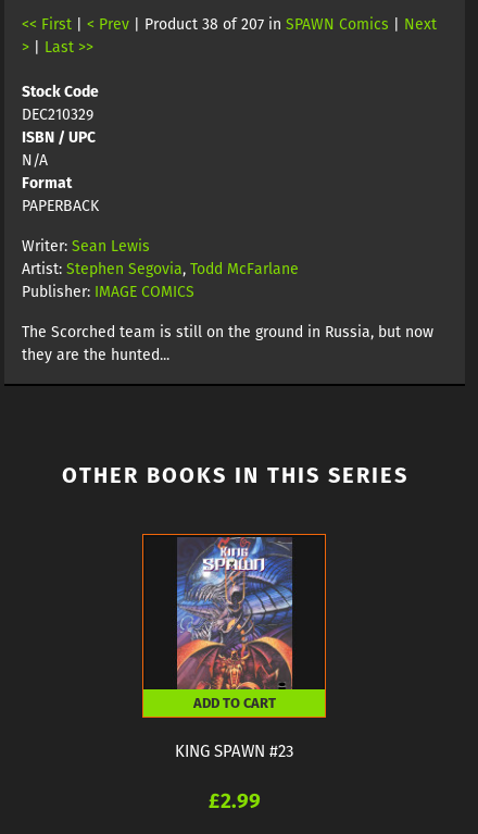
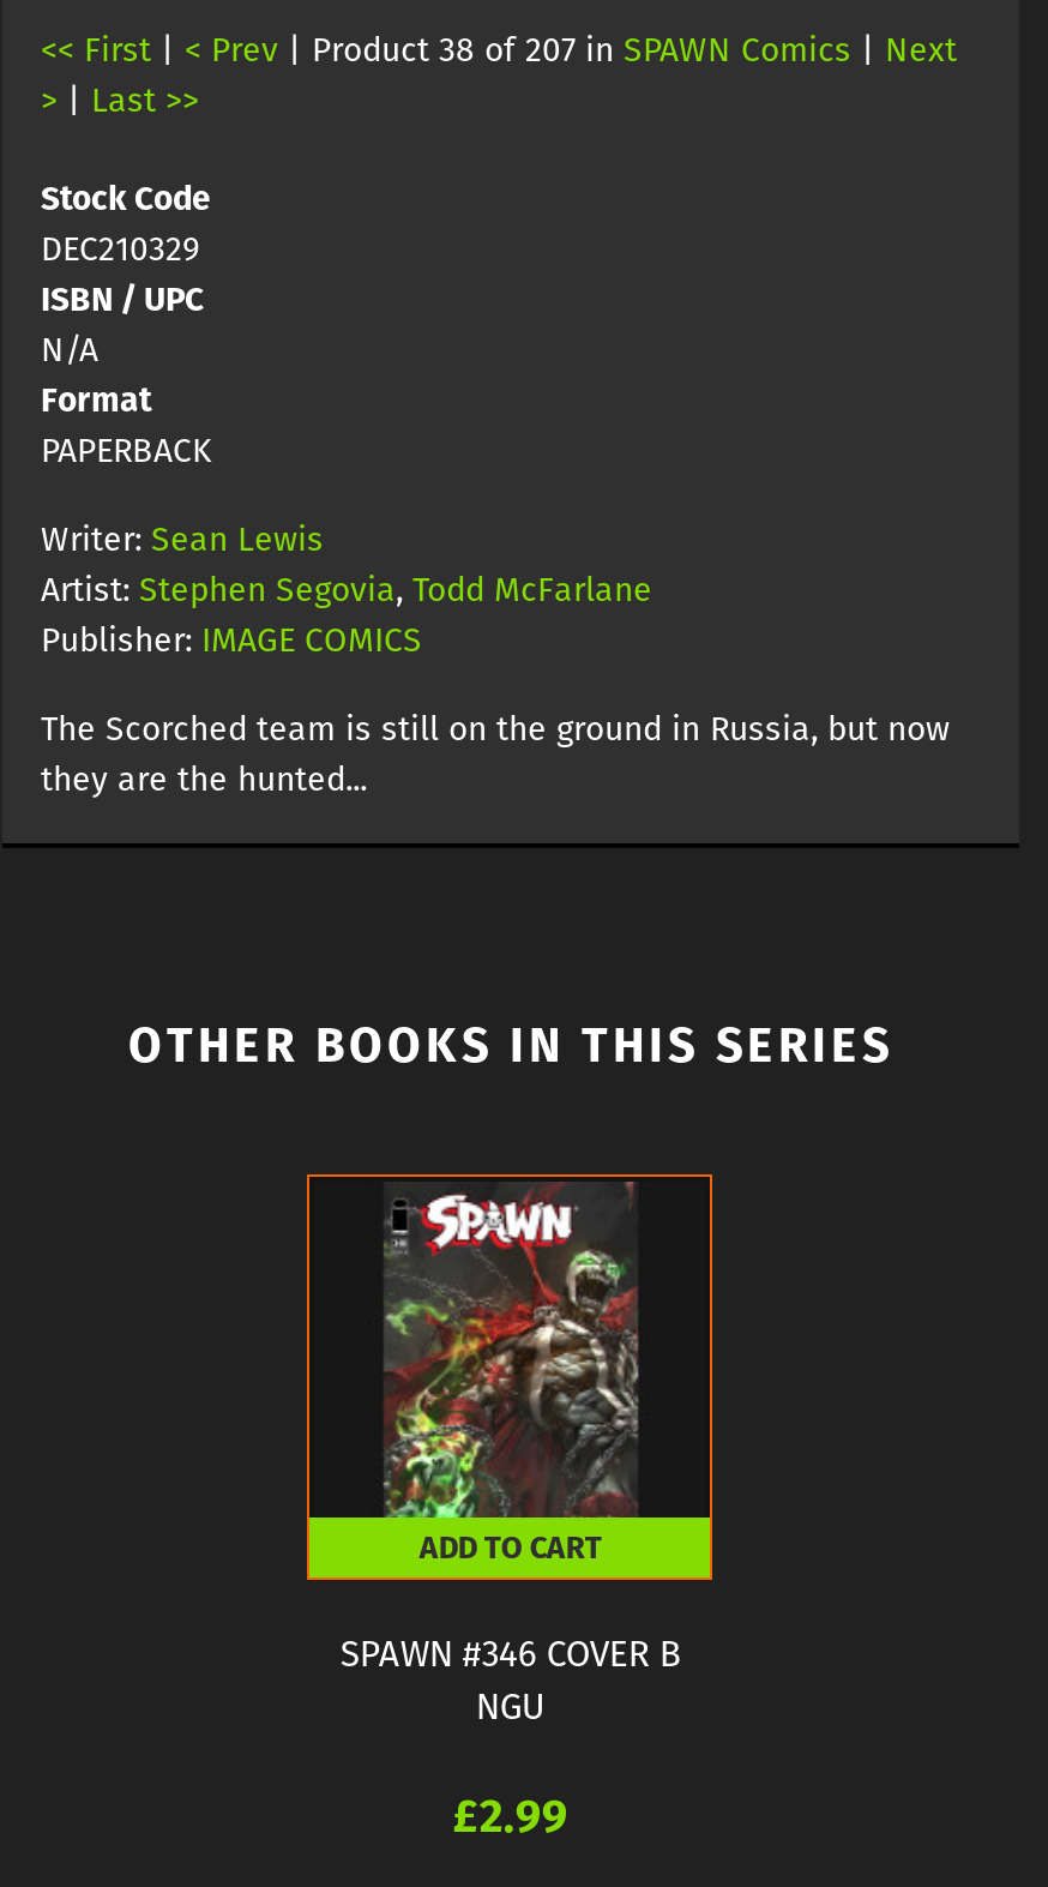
[176,536,293,690] [image] -> [384,1179,640,1518] [image]
[175,739,294,762] KING SPAWN #23 -> [340,1627,681,1730] SPAWN #346 COVER B | NGU

